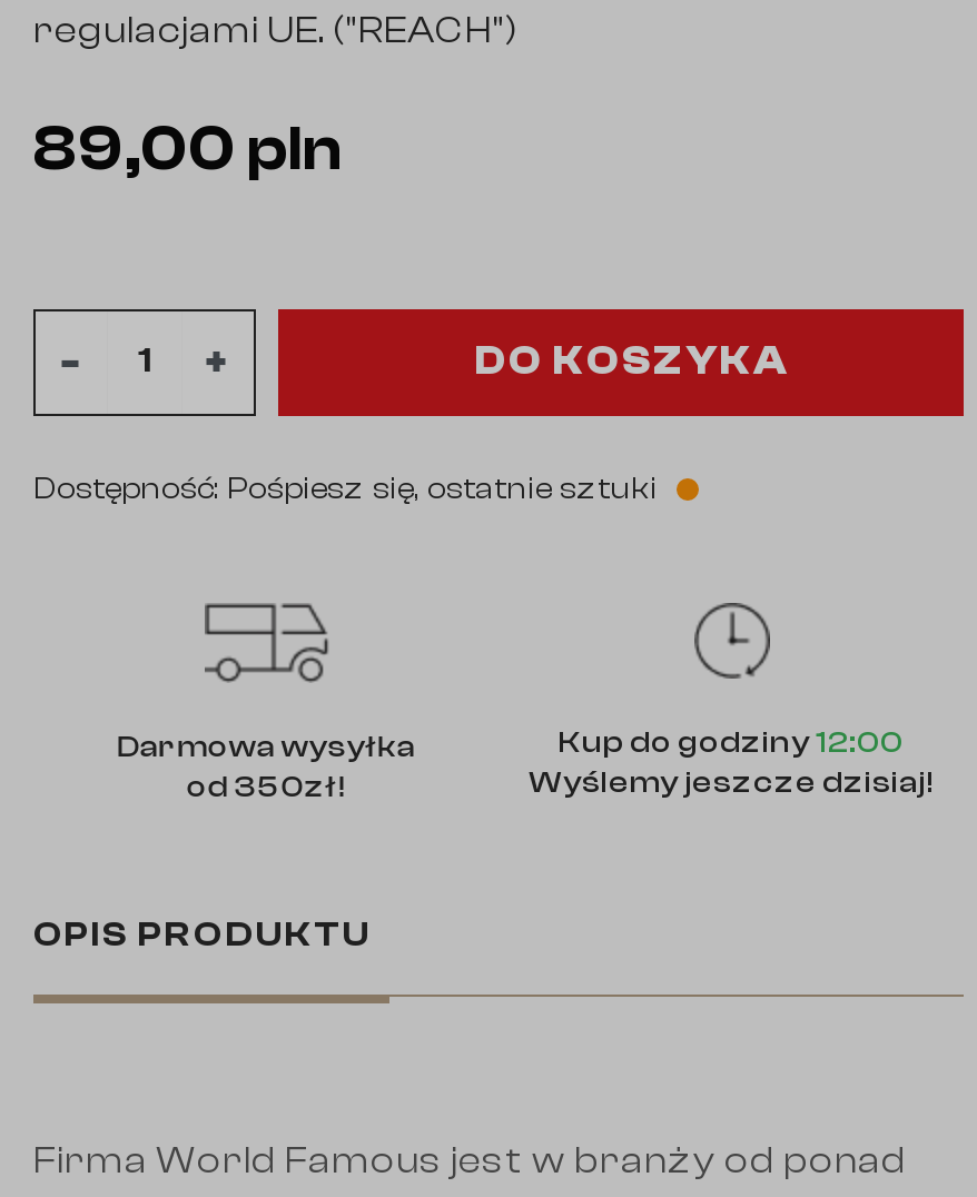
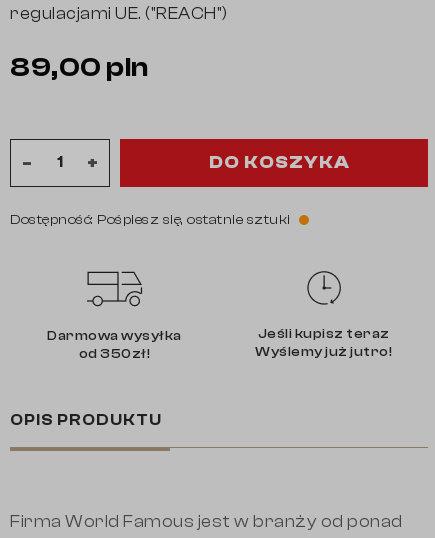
[529,725,934,801] Kup do godziny 12:00 | Wyślemy jeszcze dzisiaj! -> [255,326,392,360] Jeśli kupisz teraz | Wyślemy już jutro!

